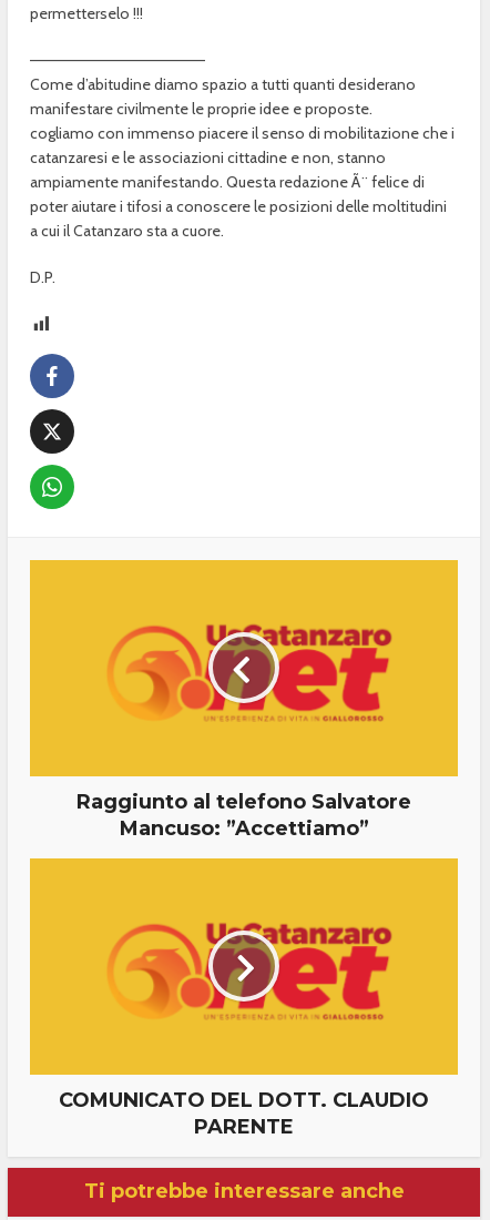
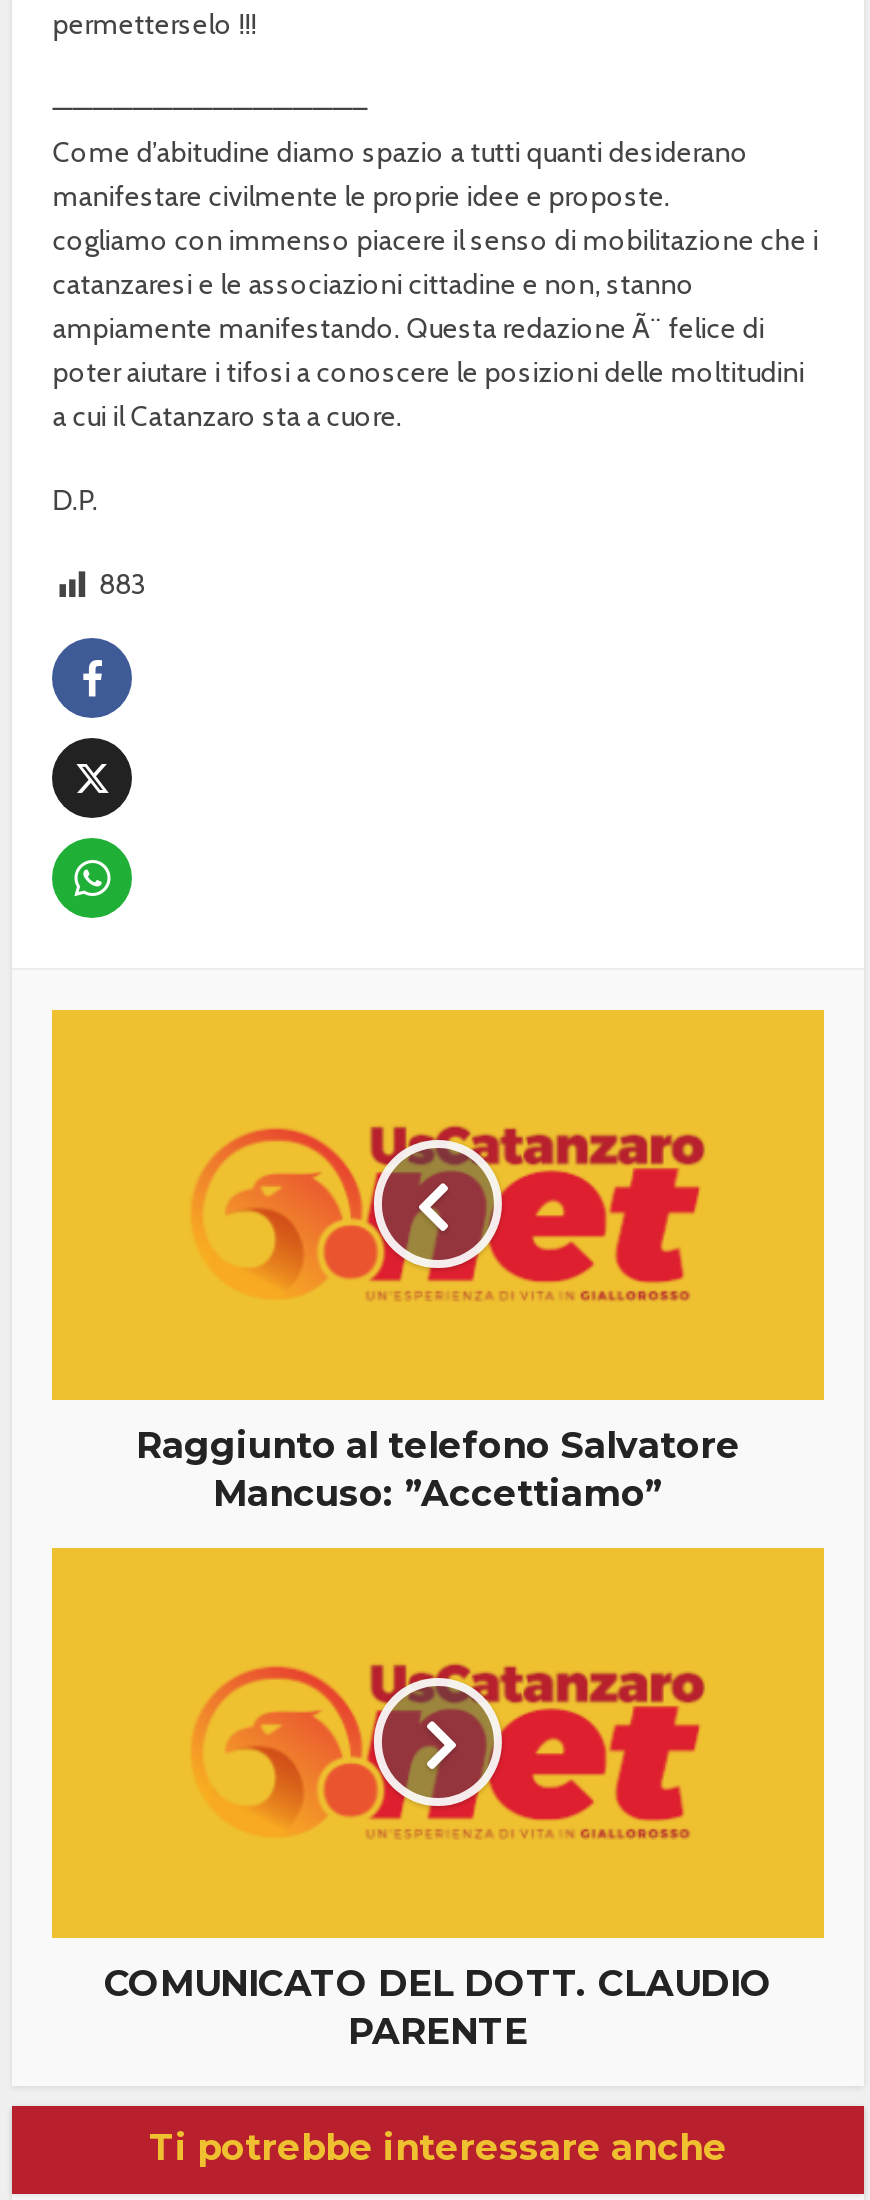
none -> [98,566,144,602] 883

